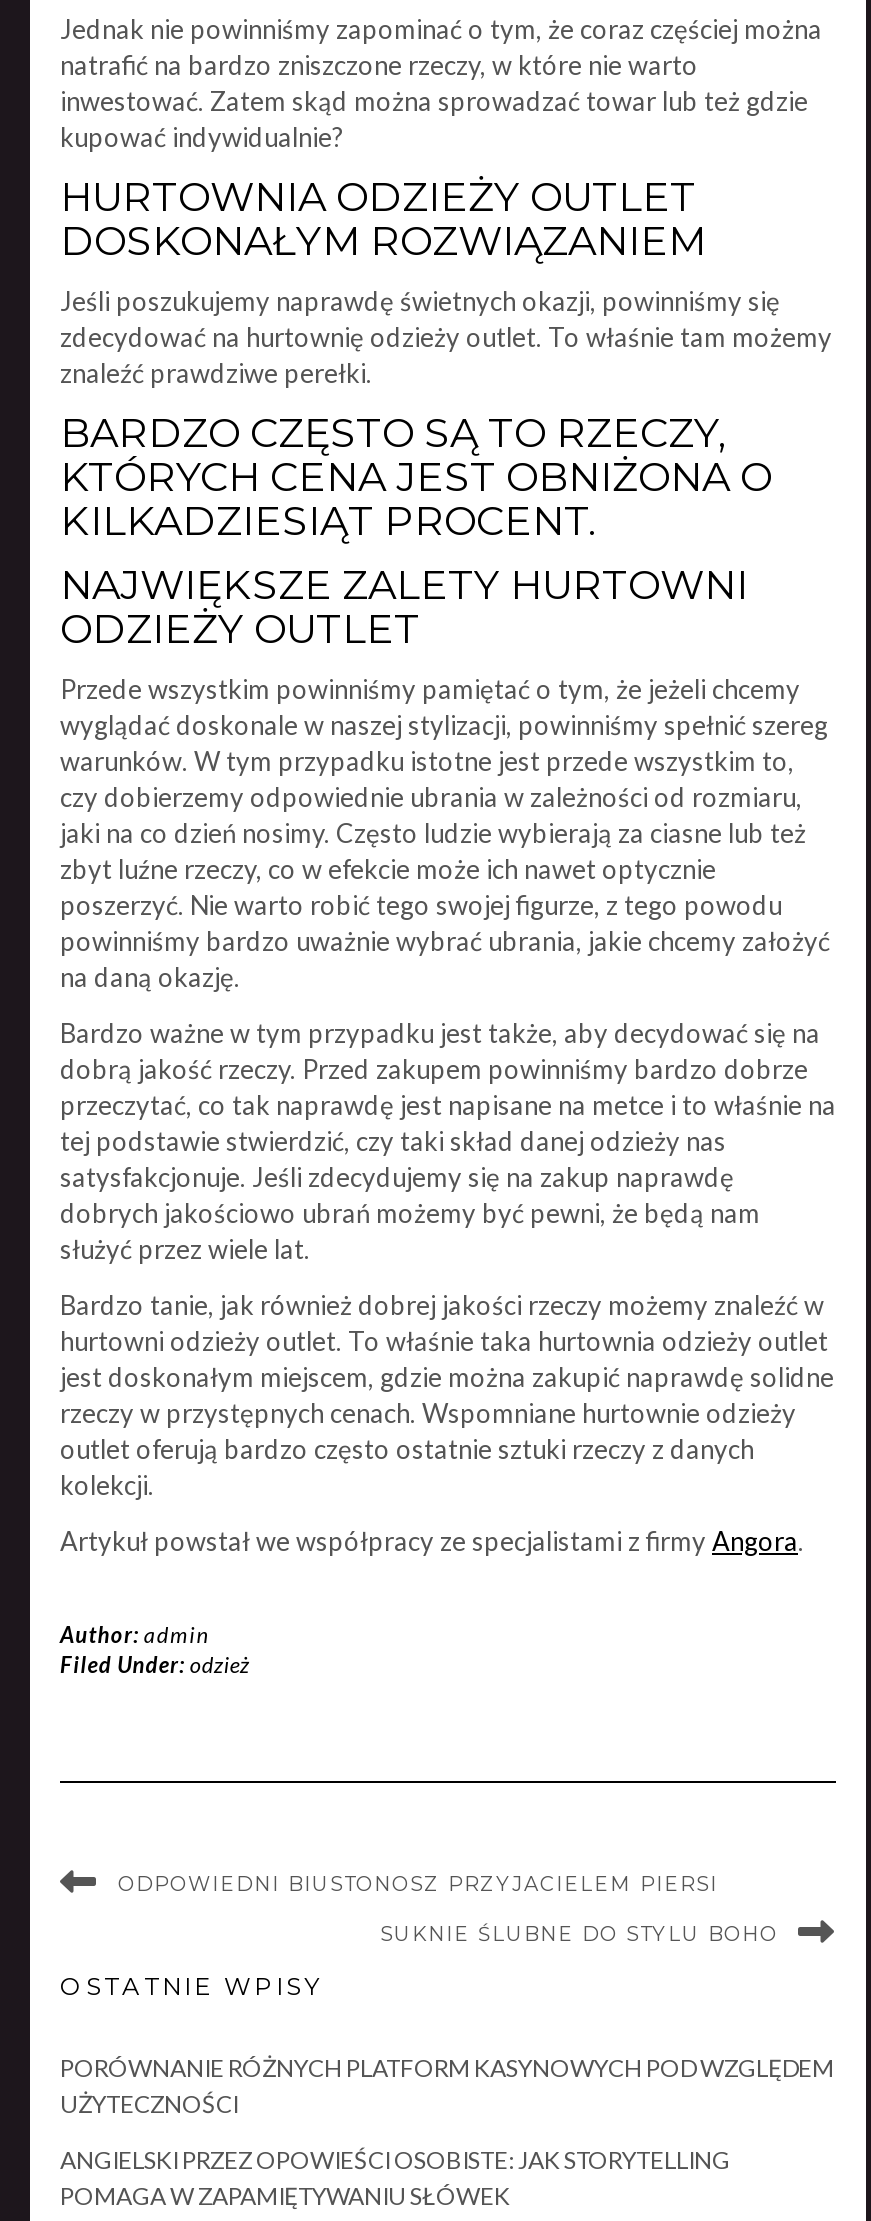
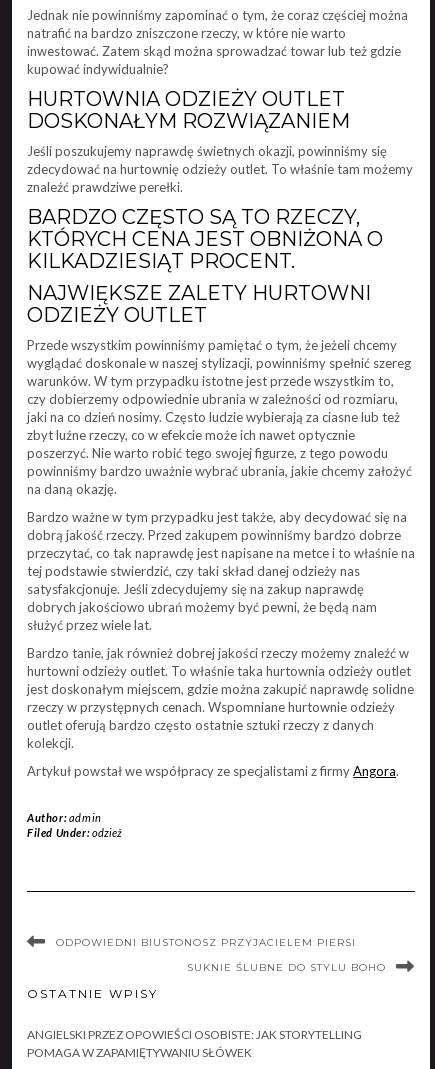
[60,2053,834,2119] PORÓWNANIE RÓŻNYCH PLATFORM KASYNOWYCH POD WZGLĘDEM | UŻYTECZNOŚCI -> none

